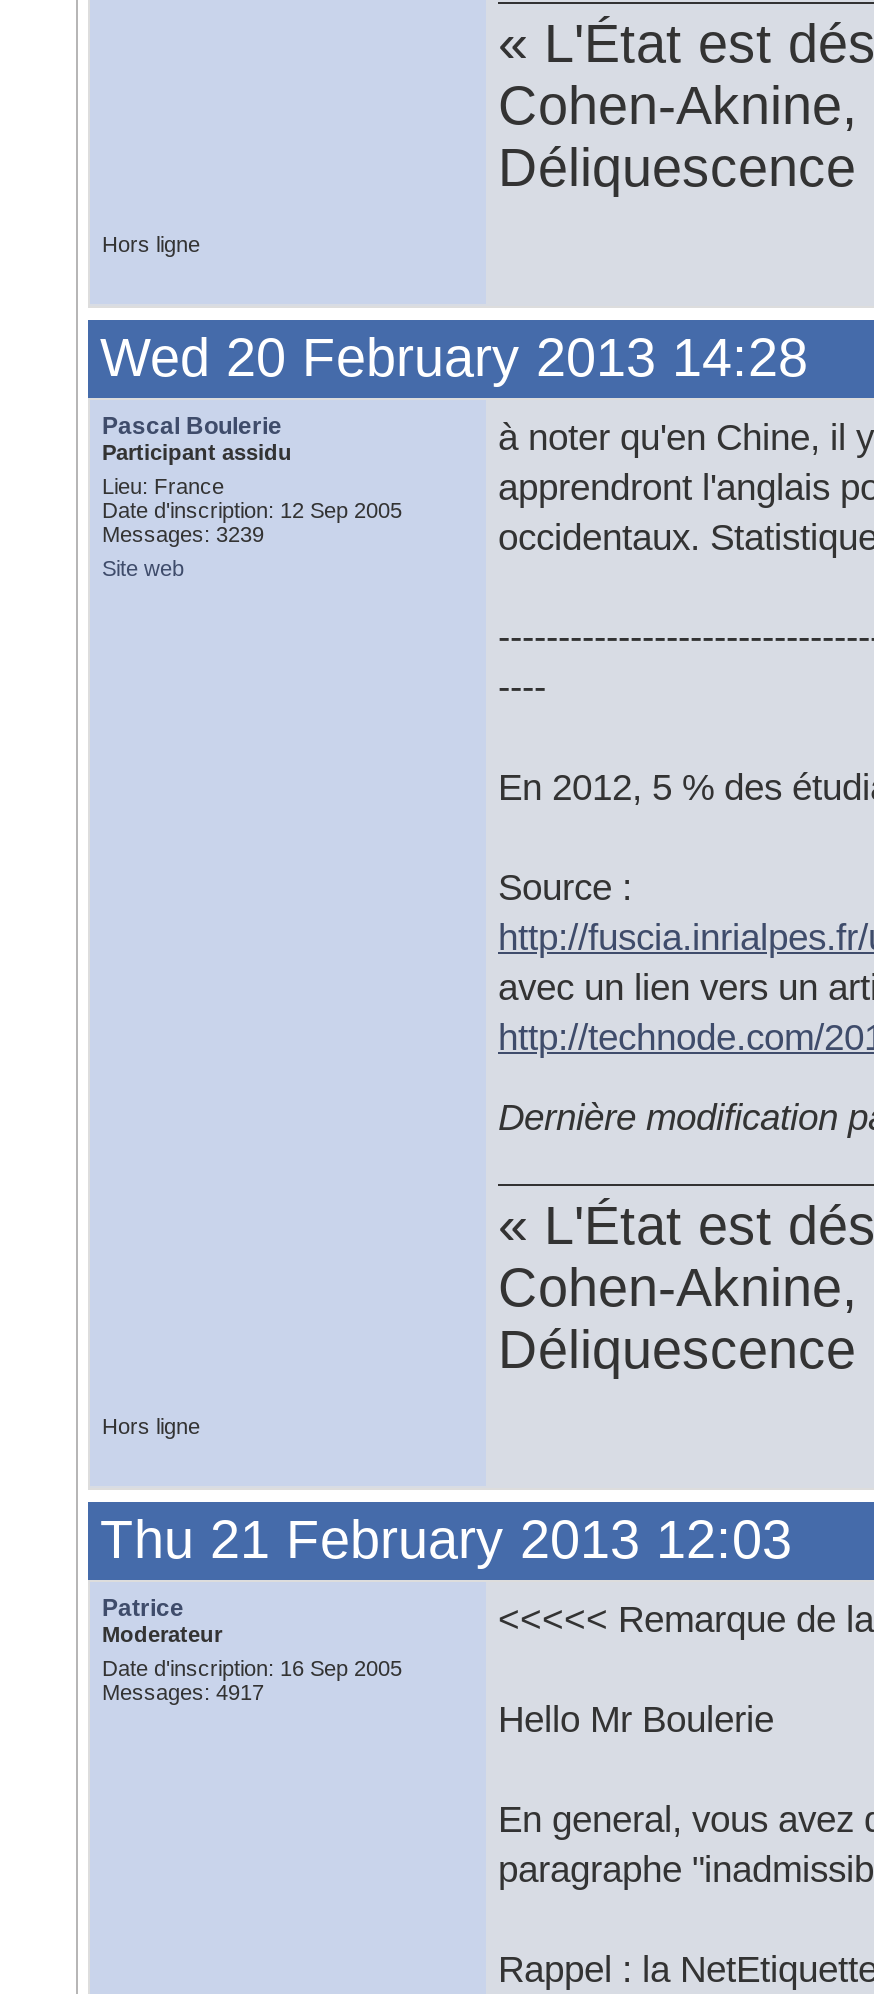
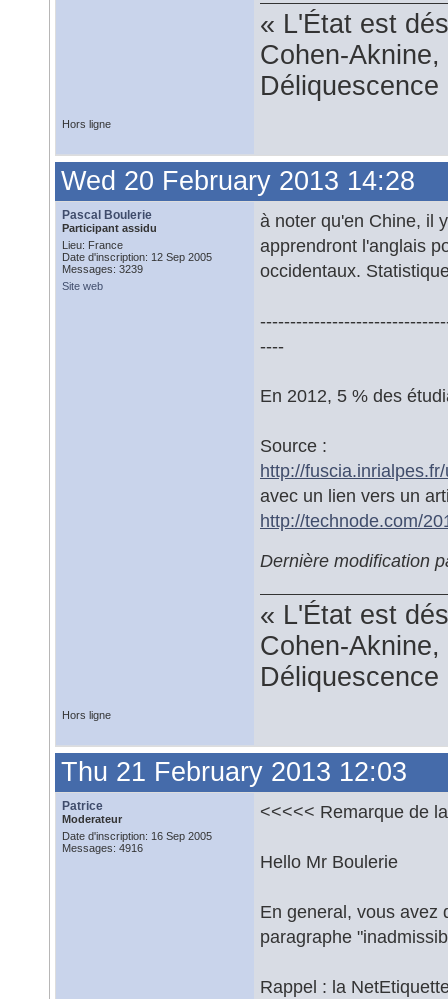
[102,1680,264,1704] Messages: 4917 -> [62,842,143,854] Messages: 4916

